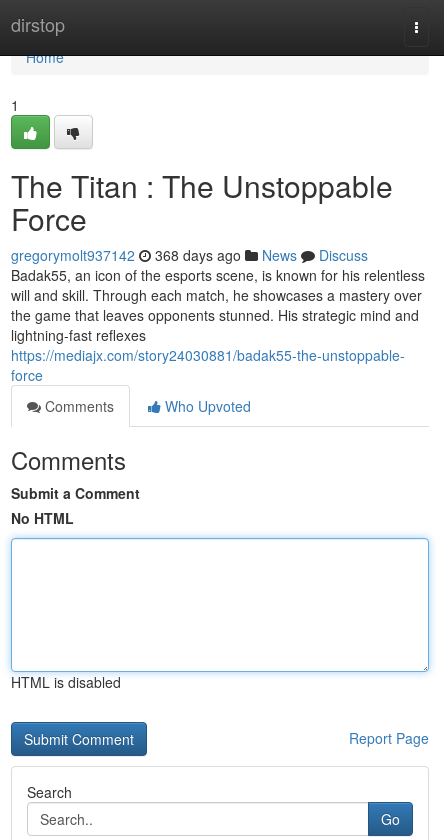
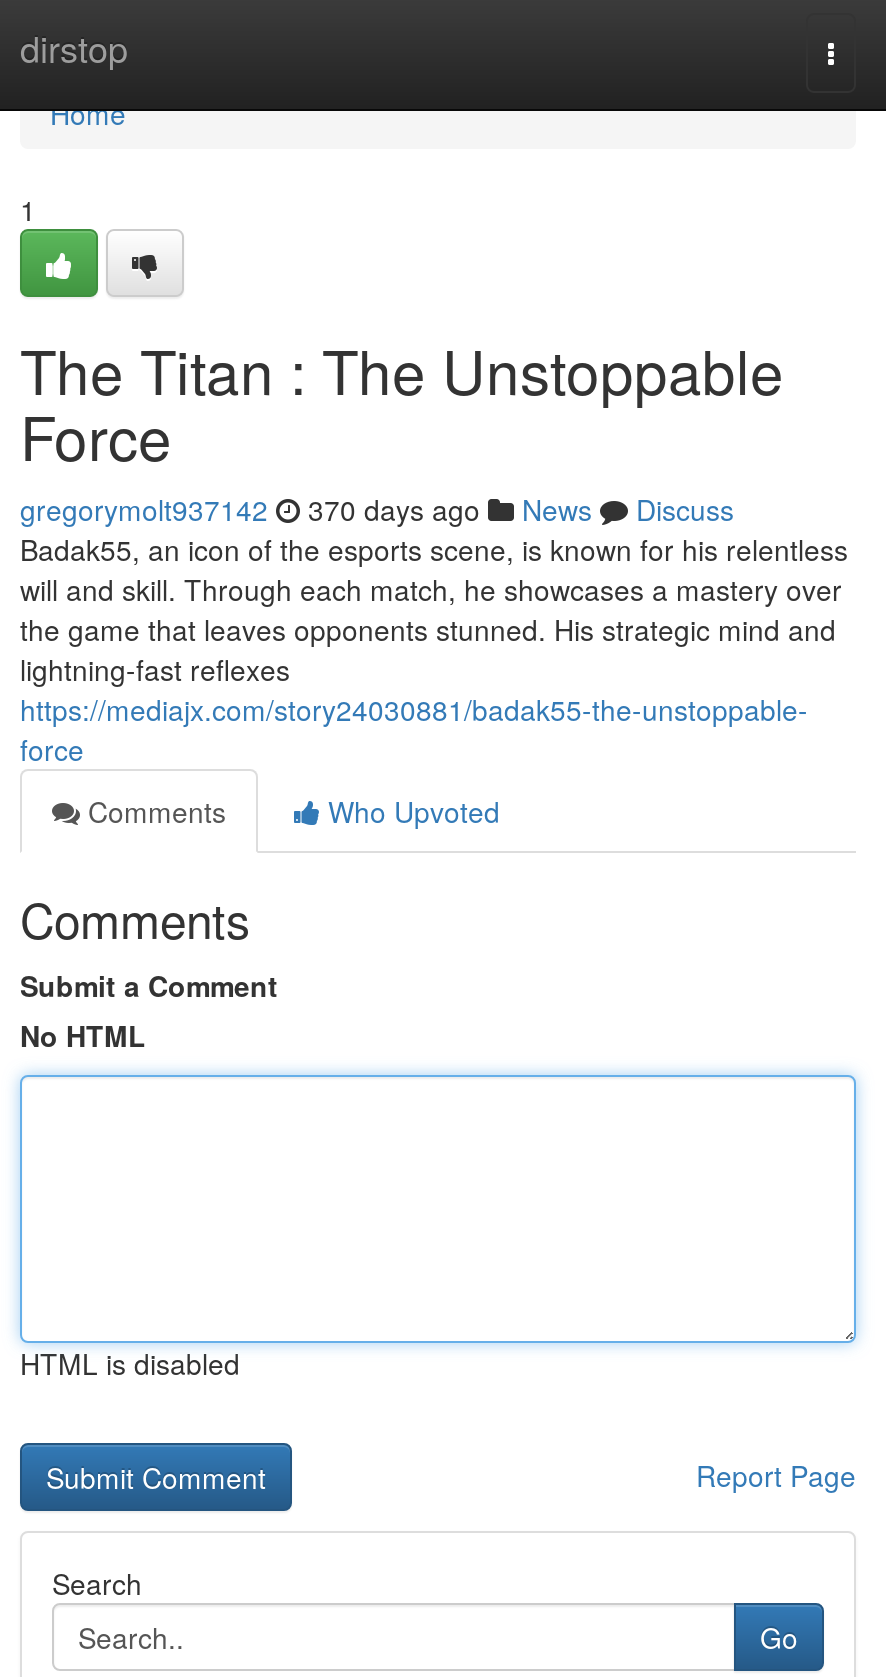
[11,245,368,265] gregorymolt937142 368 days ago News Discuss -> [20,489,734,529] gregorymolt937142 370 days ago News Discuss

